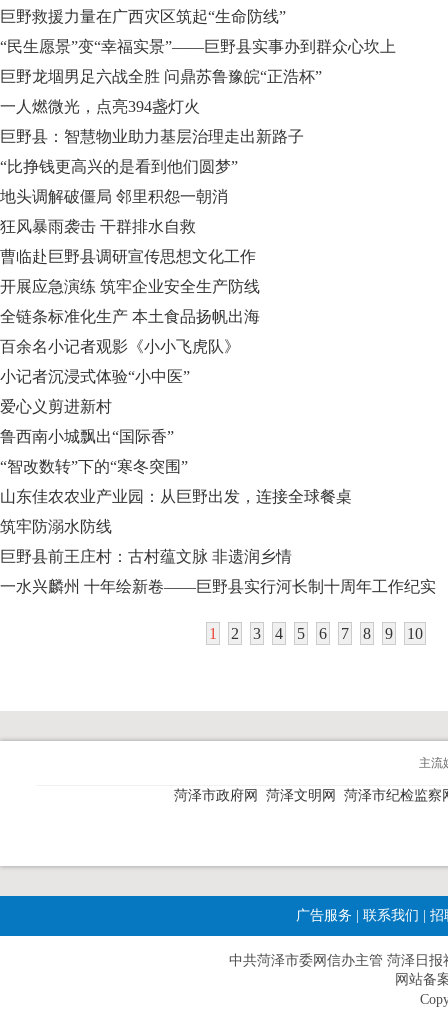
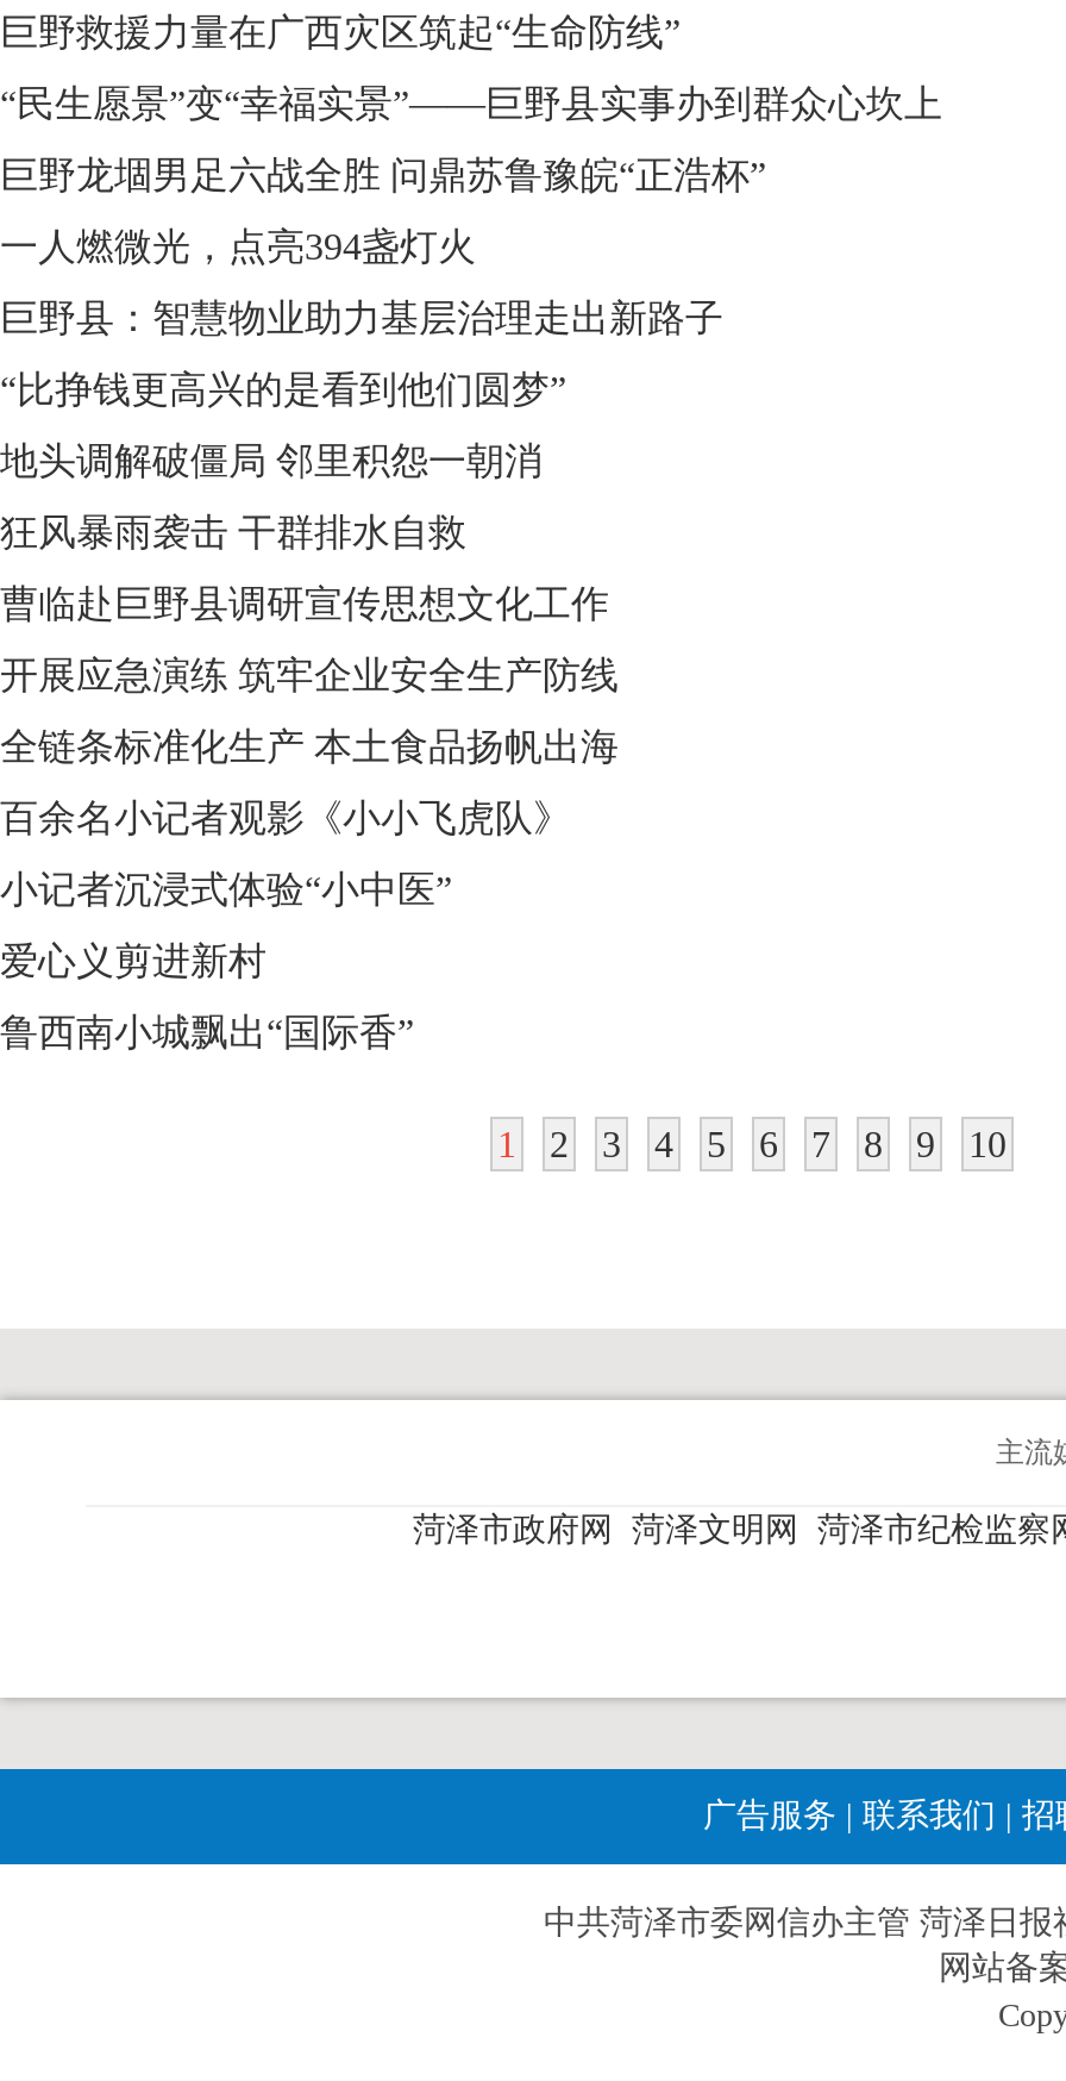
[0,458,436,595] “智改数转”下的“寒冬突围” | 山东佳农农业产业园：从巨野出发，连接全球餐桌 | 筑牢防溺水防线 | 巨野县前王庄村：古村蕴文脉 非遗润乡情 | 一水兴麟州 十年绘新卷——巨野县实行河长制十周年工作纪实 -> none

